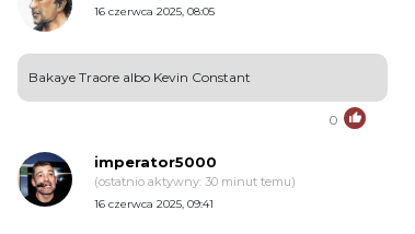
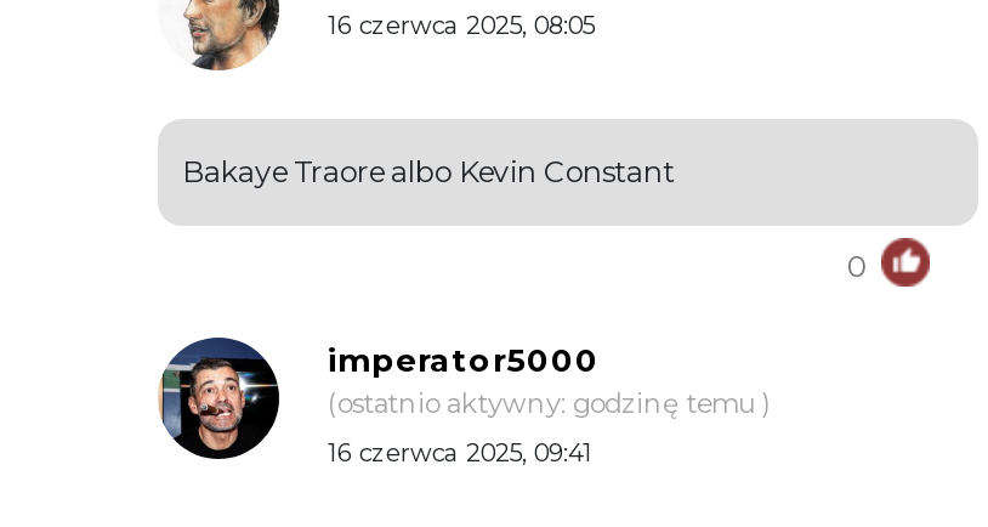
[94,174,296,190] (ostatnio aktywny: 30 minut temu) -> [328,387,772,421] (ostatnio aktywny: godzinę temu )

